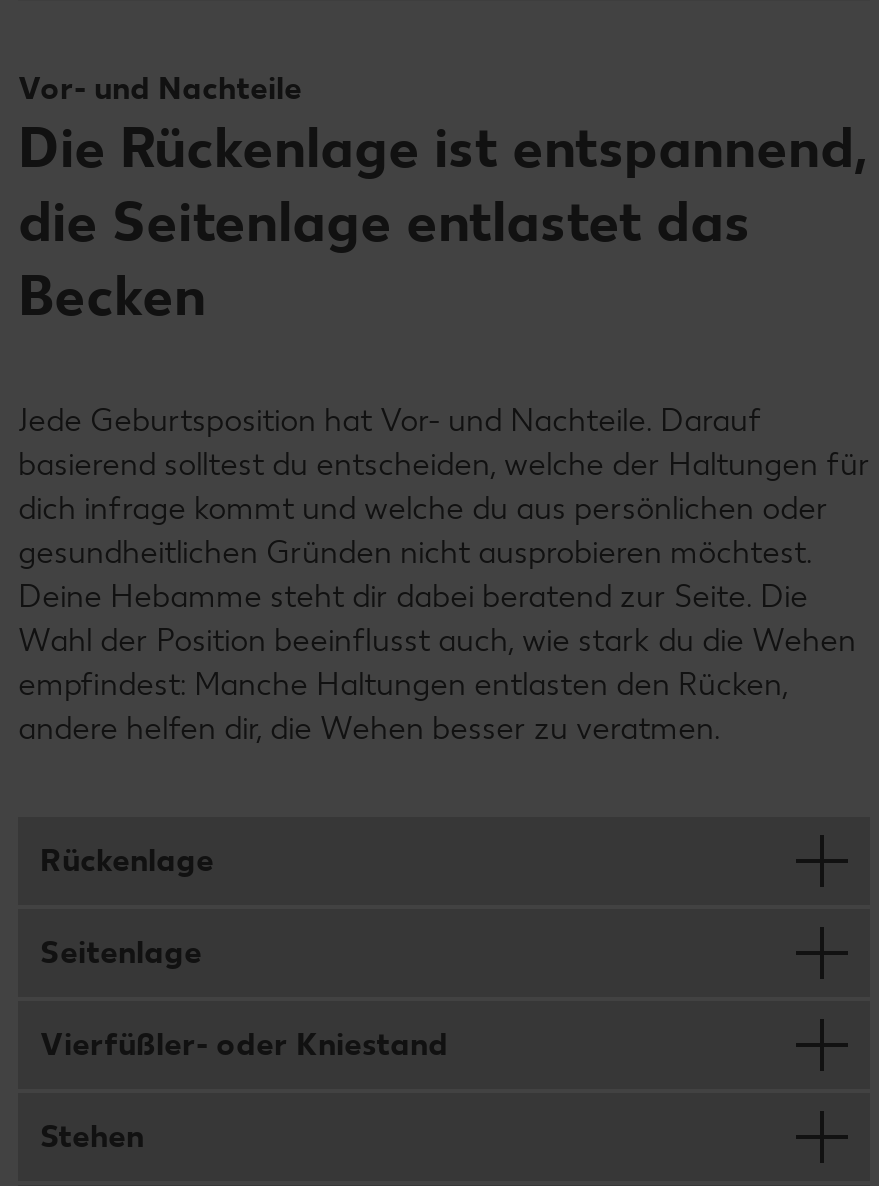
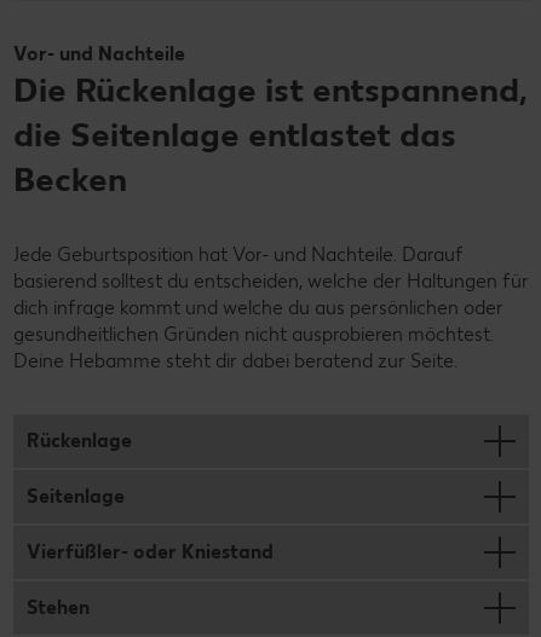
[18,577,856,747] Deine Hebamme steht dir dabei beratend zur Seite. Die | Wahl der Position beeinflusst auch, wie stark du die Wehen | empfindest: Manche Haltungen entlasten den Rücken, | andere helfen dir, die Wehen besser zu veratmen. -> [13,349,457,372] Deine Hebamme steht dir dabei beratend zur Seite.

